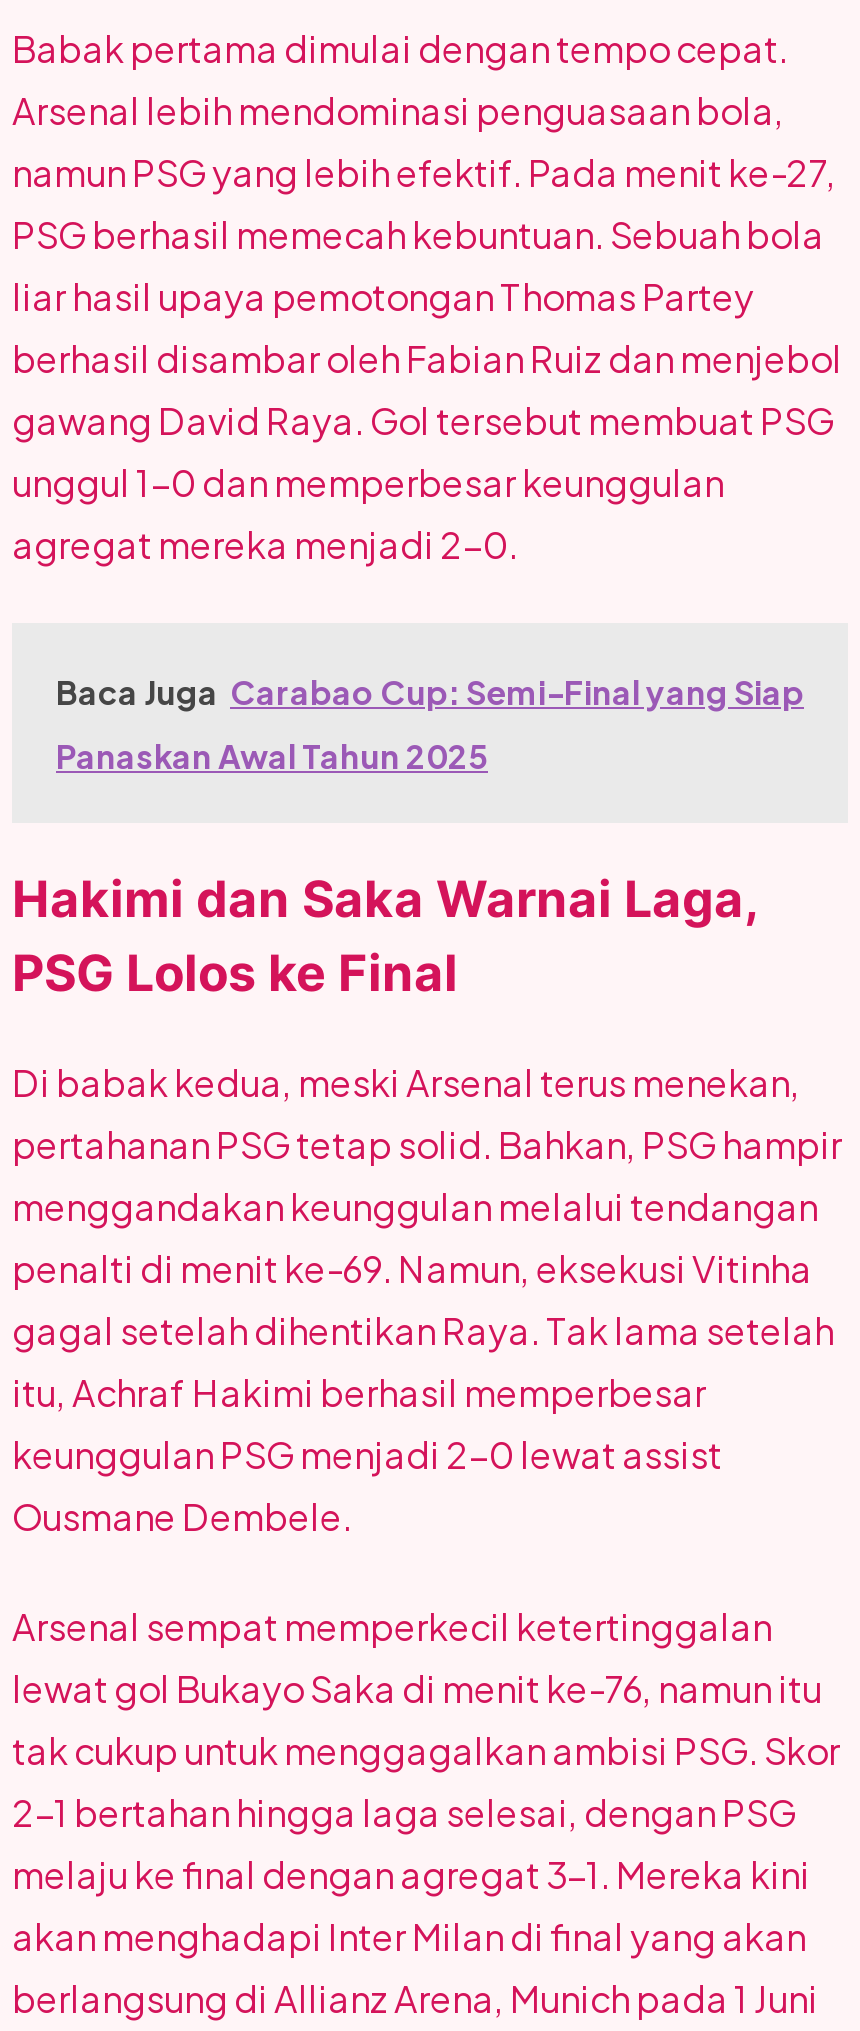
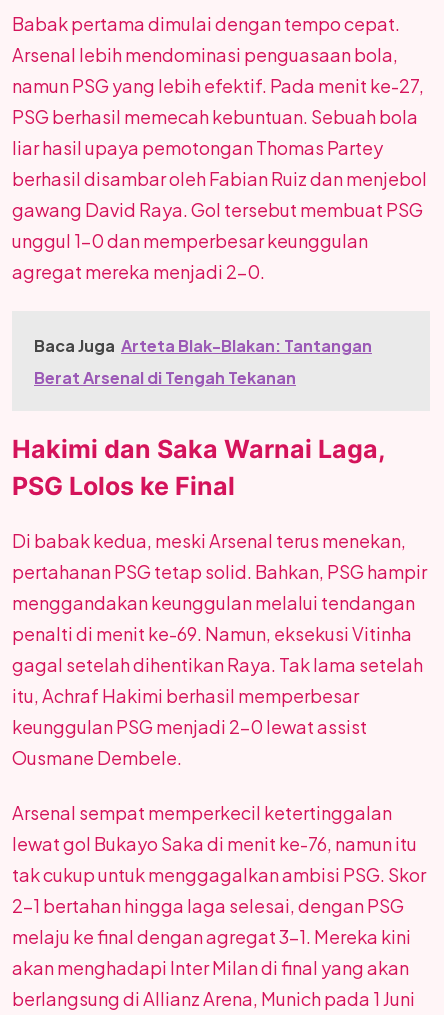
[56,672,804,714] Baca Juga Carabao Cup: Semi-Final yang Siap -> [34,335,372,356] Baca Juga Arteta Blak-Blakan: Tantangan
[56,736,488,778] Panaskan Awal Tahun 2025 -> [34,367,296,388] Berat Arsenal di Tengah Tekanan

